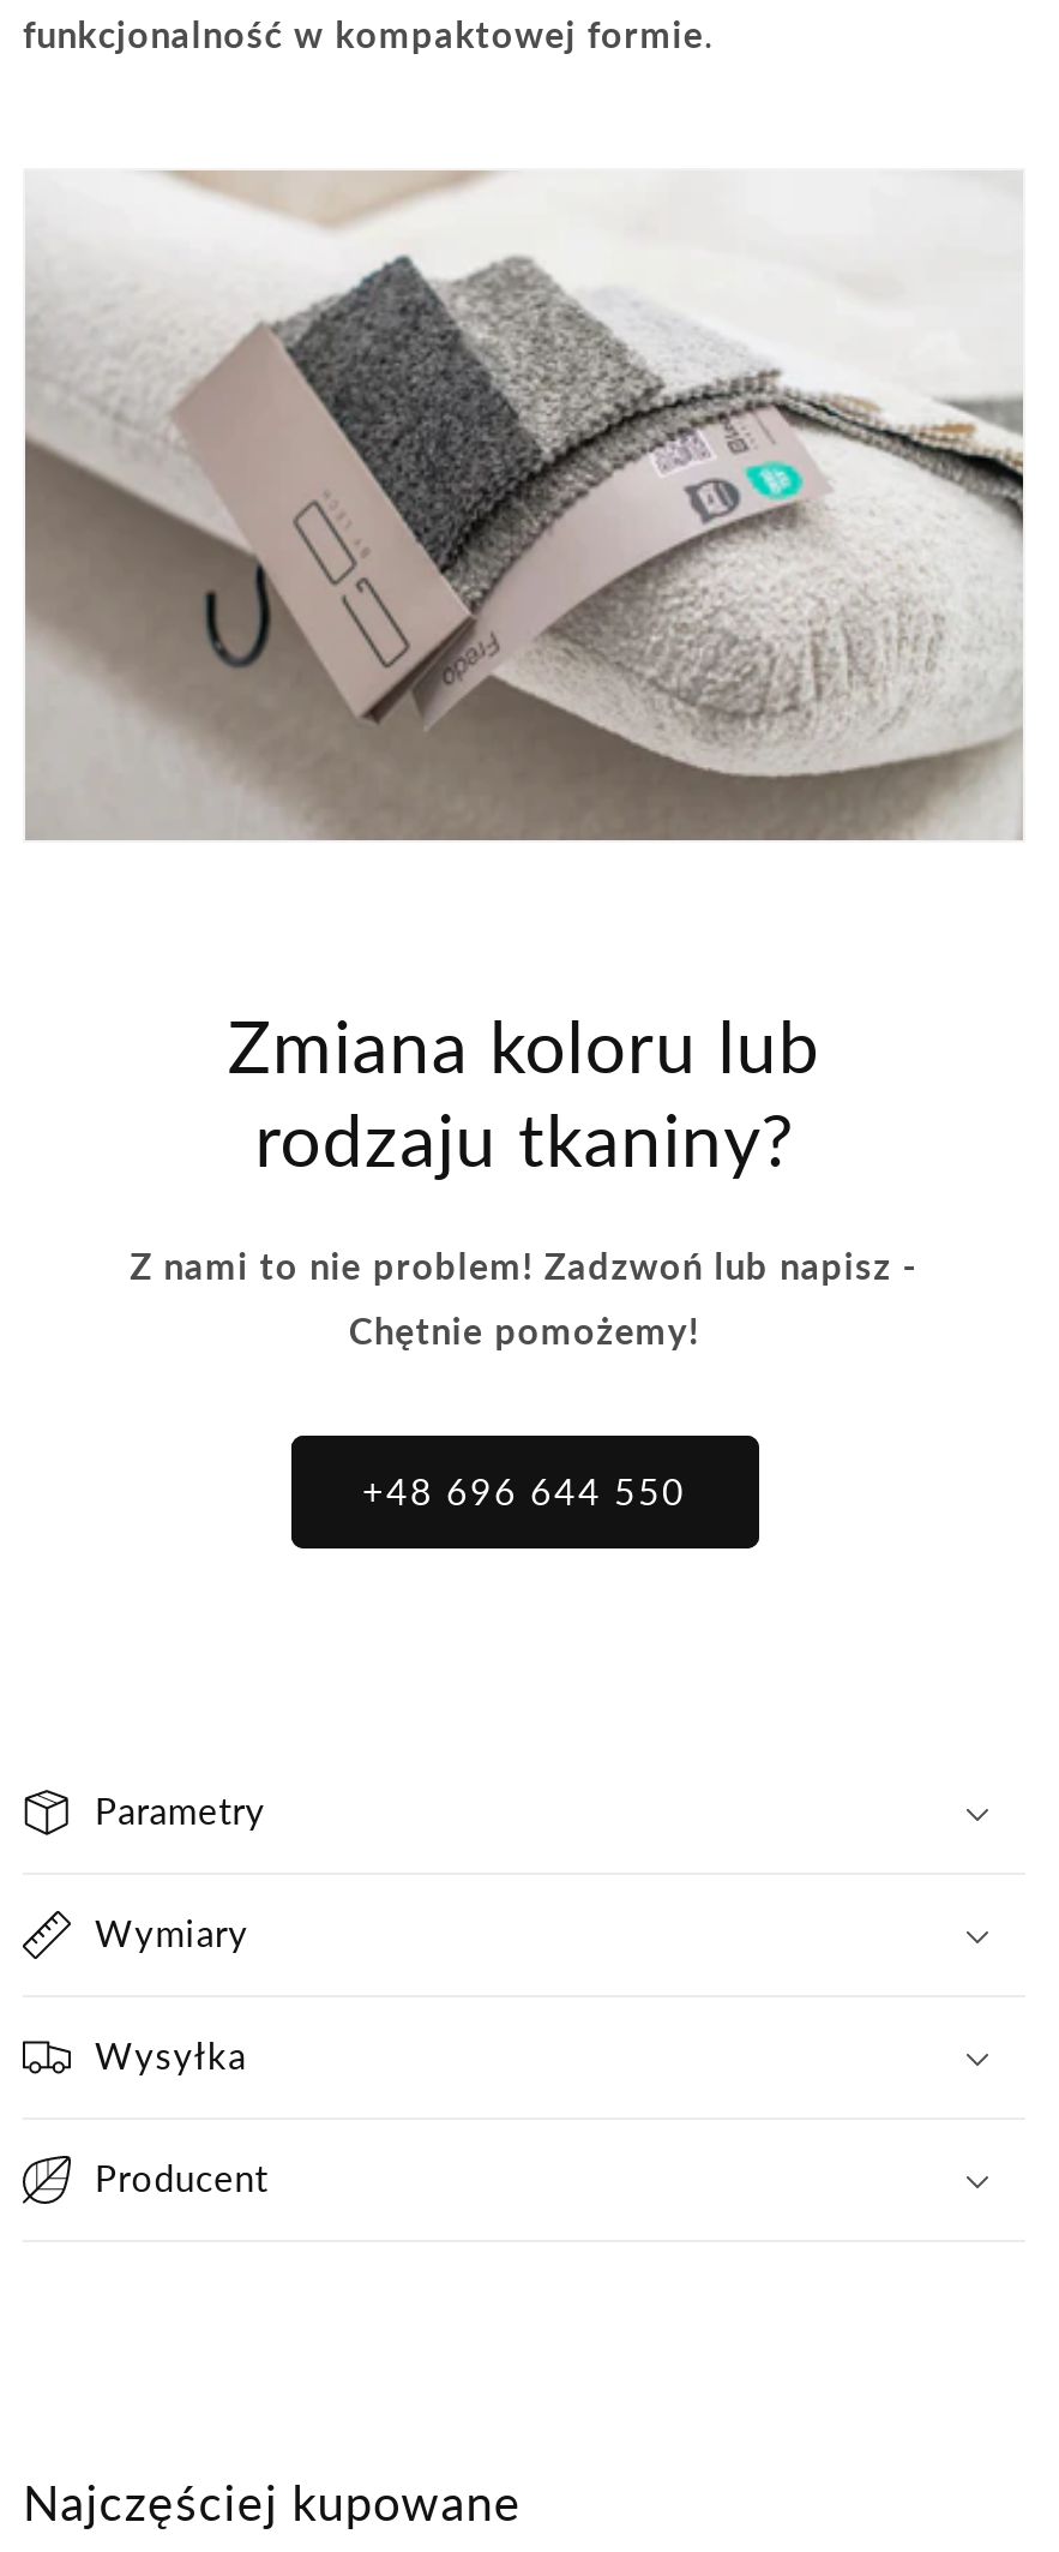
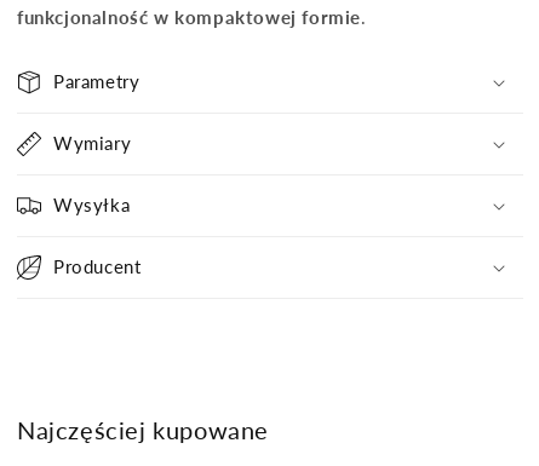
[23,168,1025,843] [image] -> none
[130,1001,918,1351] Zmiana koloru lub | rodzaju tkaniny? | Z nami to nie problem! Zadzwoń lub napisz - | Chętnie pomożemy! -> none
[362,1470,686,1513] +48 696 644 550 -> none

